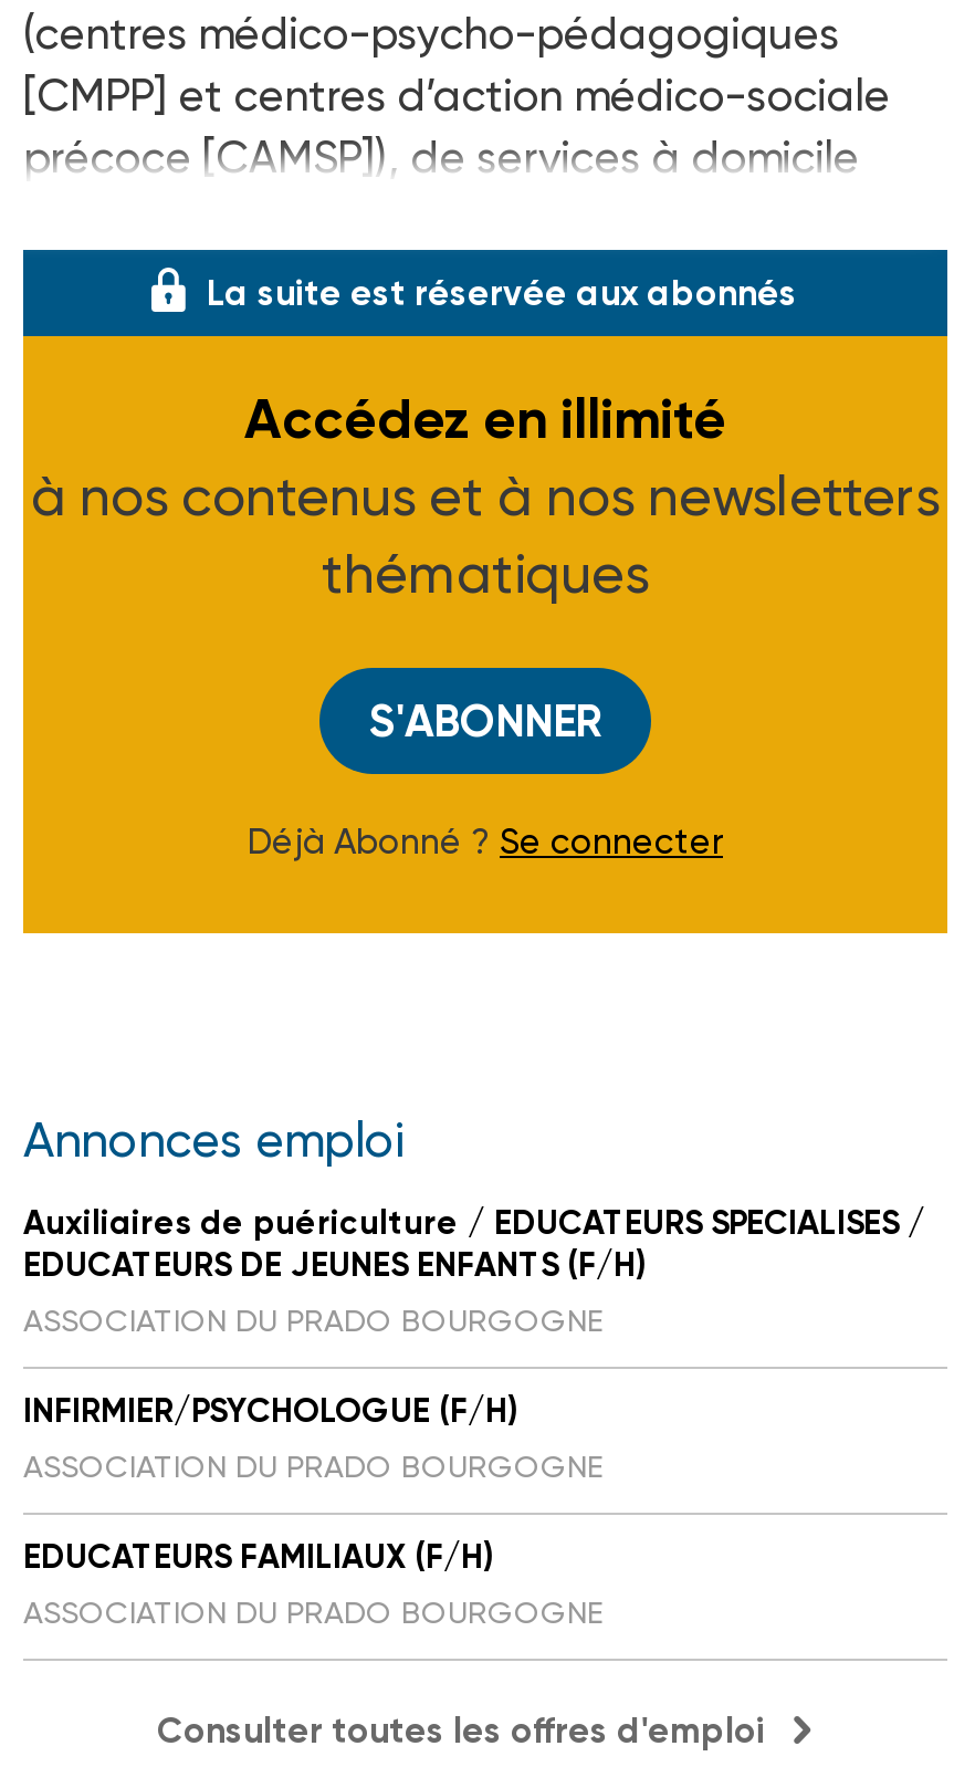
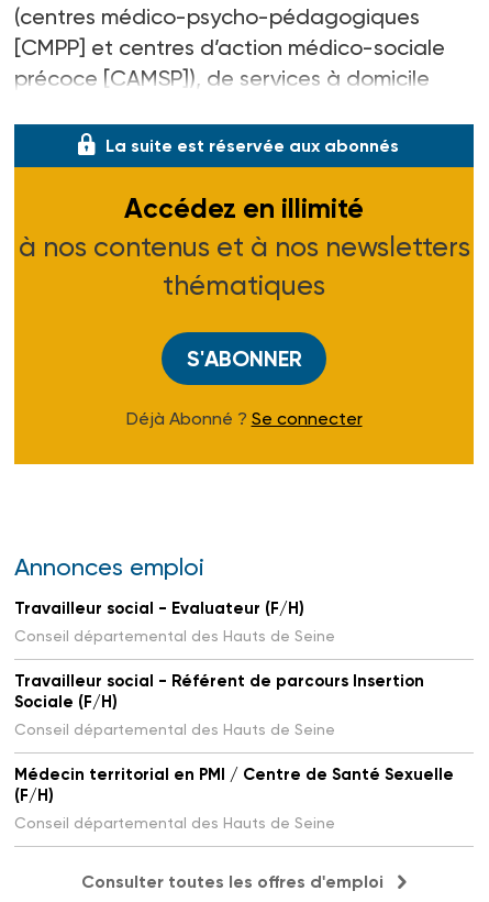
[23,1203,925,1338] Auxiliaires de puériculture / EDUCATEURS SPECIALISES / | EDUCATEURS DE JEUNES ENFANTS (F/H) | ASSOCIATION DU PRADO BOURGOGNE -> [14,598,335,645] Travailleur social - Evaluateur (F/H) | Conseil départemental des Hauts de Seine
[23,1391,602,1484] INFIRMIER/PSYCHOLOGUE (F/H) | ASSOCIATION DU PRADO BOURGOGNE -> [14,671,424,738] Travailleur social - Référent de parcours Insertion | Sociale (F/H) | Conseil départemental des Hauts de Seine
[23,1537,602,1630] EDUCATEURS FAMILIAUX (F/H) | ASSOCIATION DU PRADO BOURGOGNE -> [14,765,454,832] Médecin territorial en PMI / Centre de Santé Sexuelle | (F/H) | Conseil départemental des Hauts de Seine

